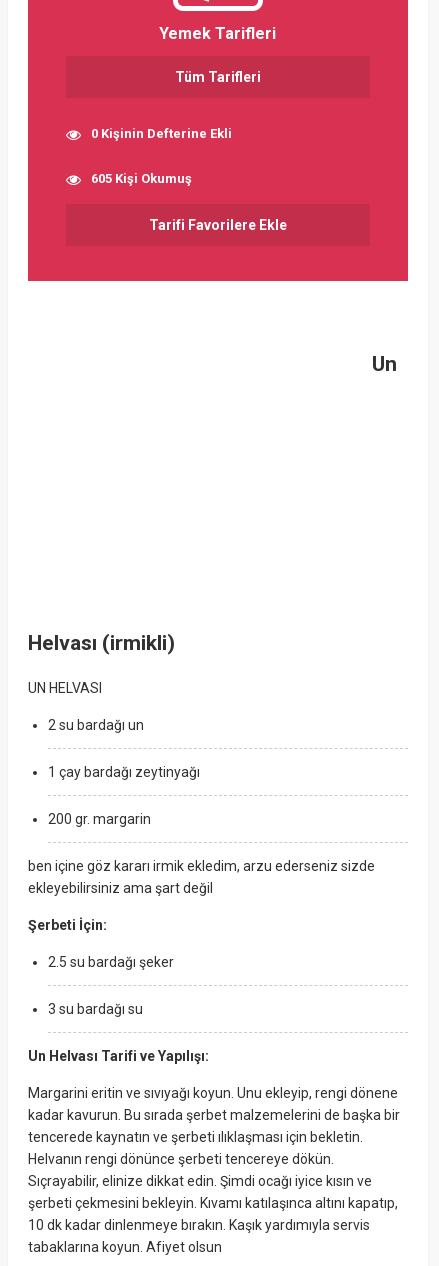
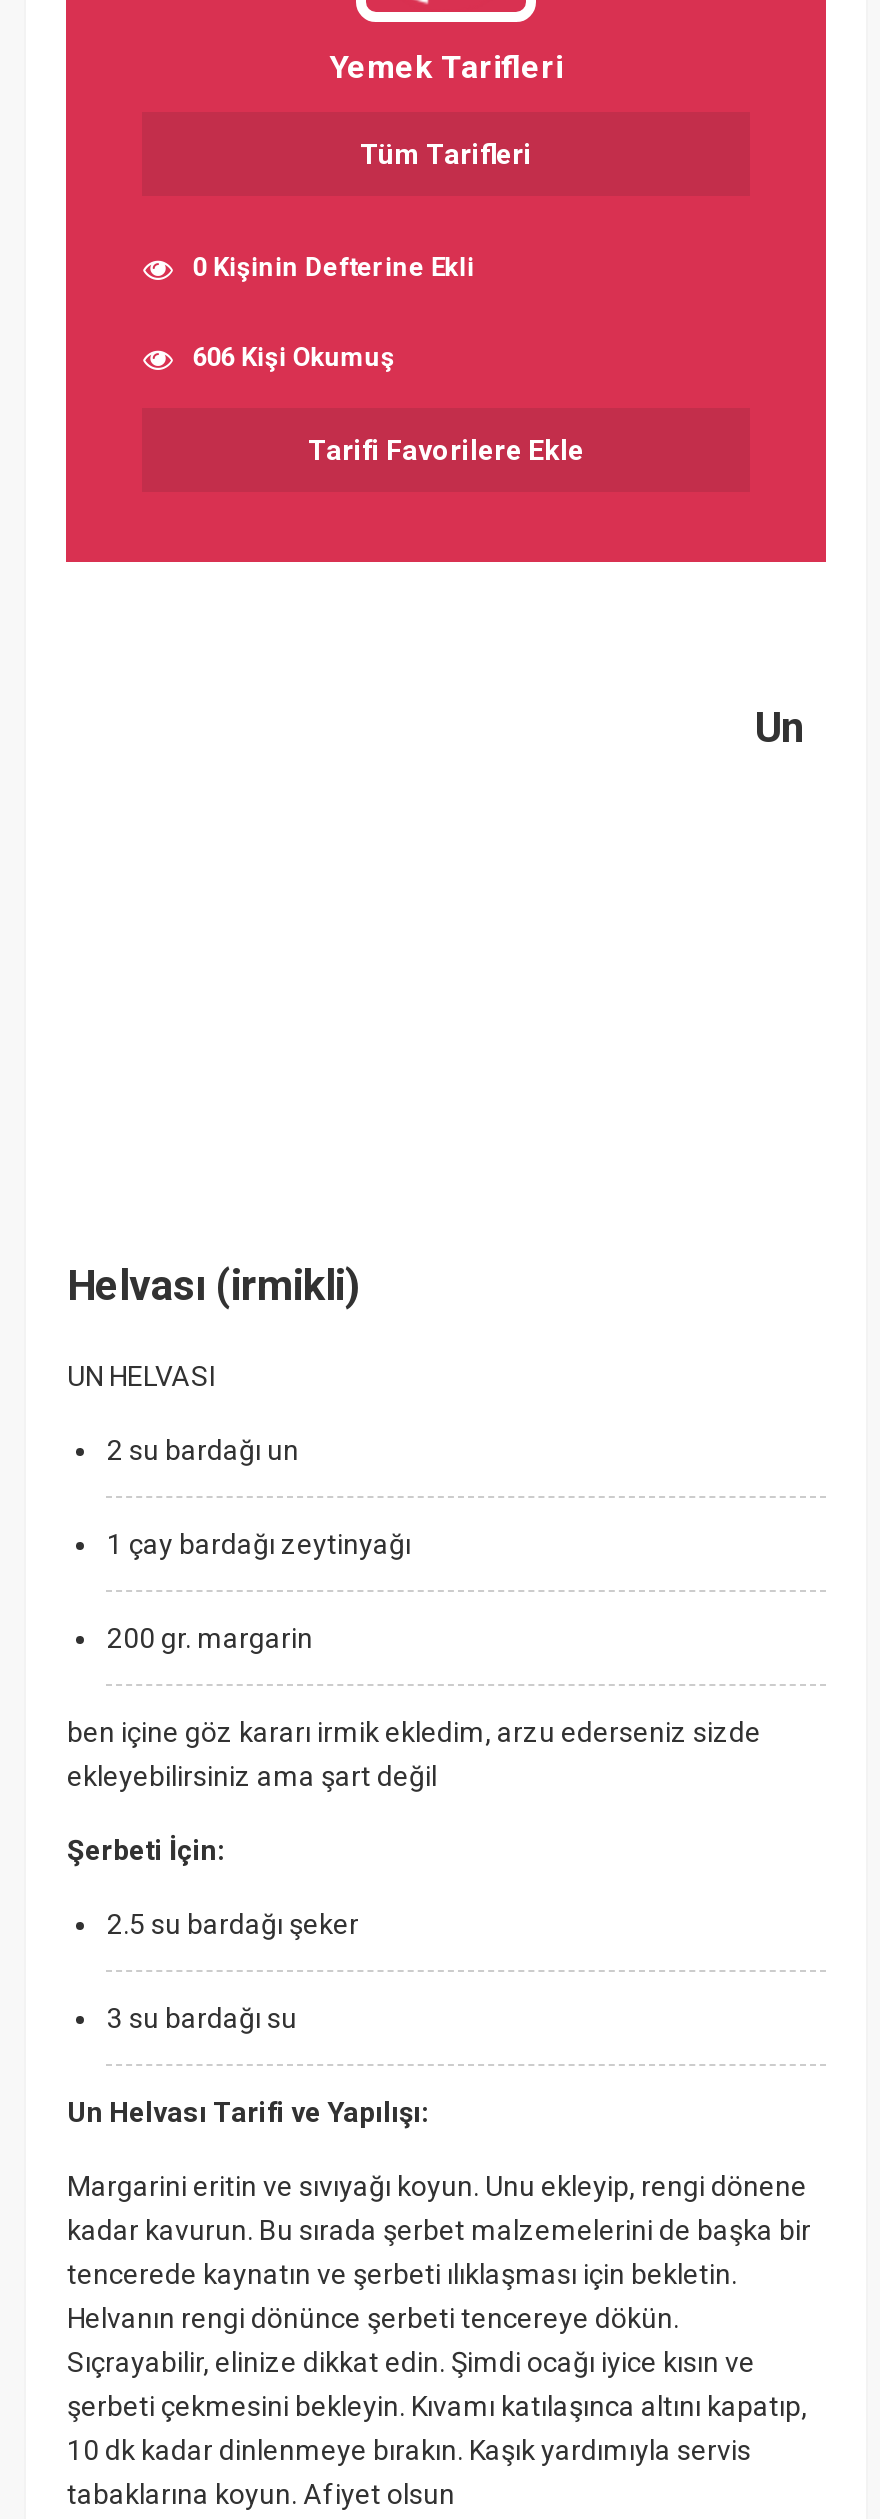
[91,171,192,186] 605 Kişi Okumuş -> [193,342,395,372] 606 Kişi Okumuş

